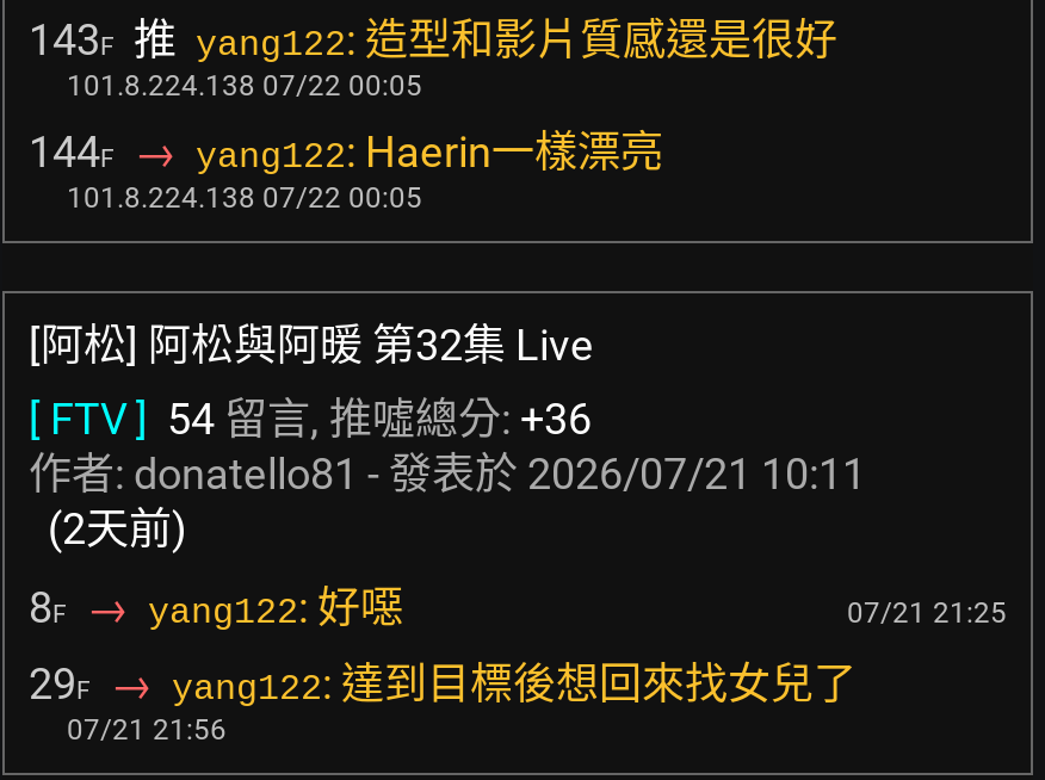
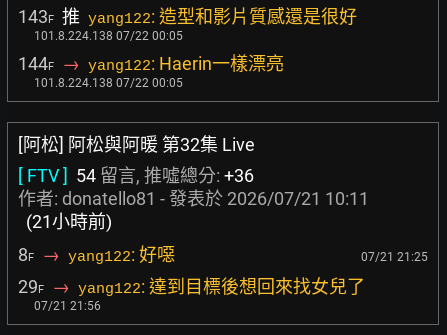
[48,503,186,553] (2天前) -> [26,211,112,232] (21小時前)

